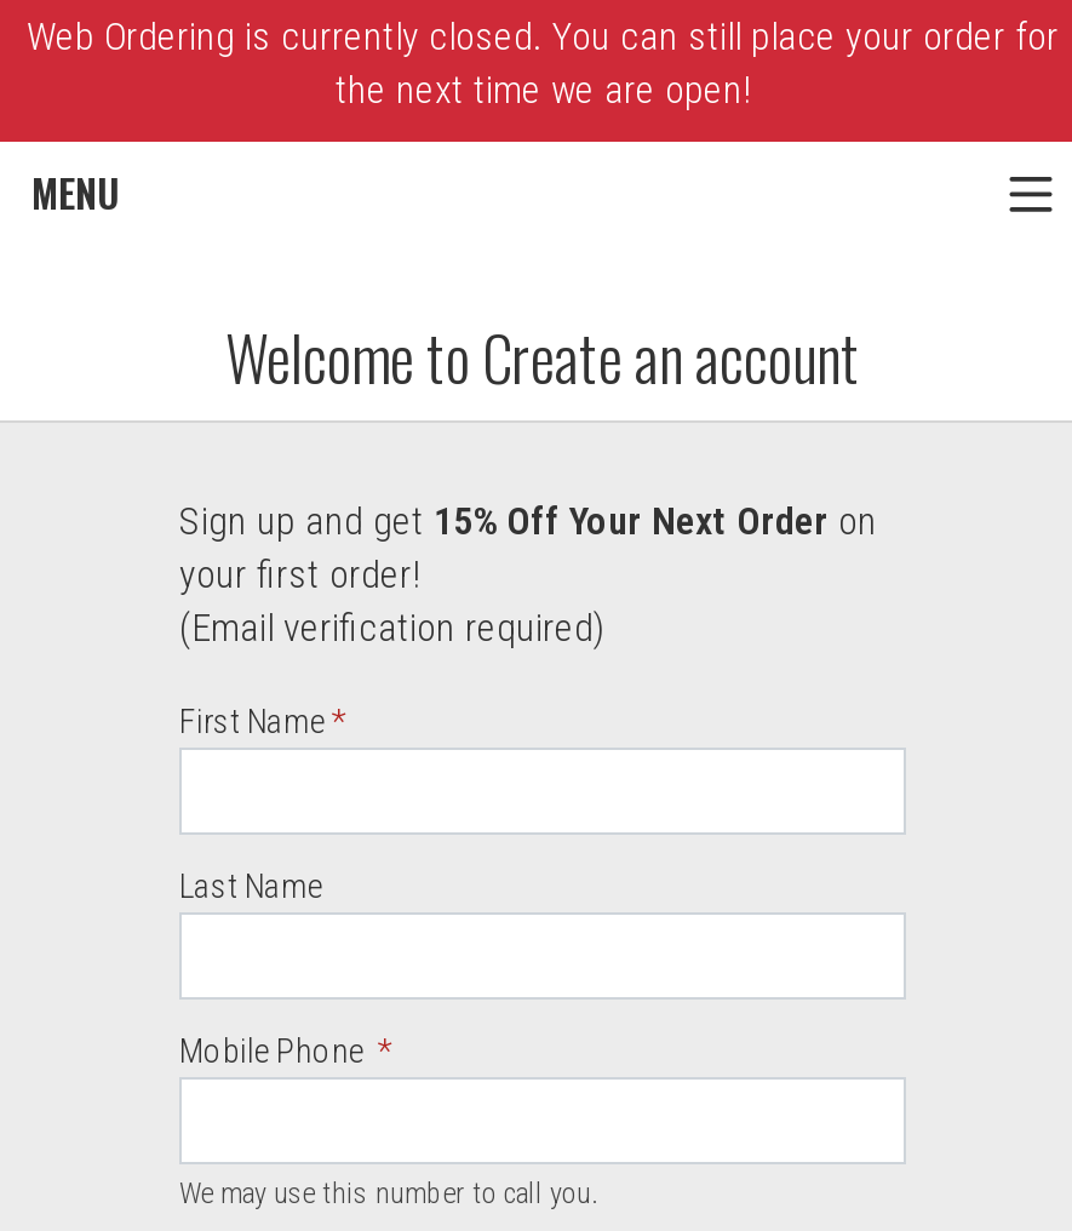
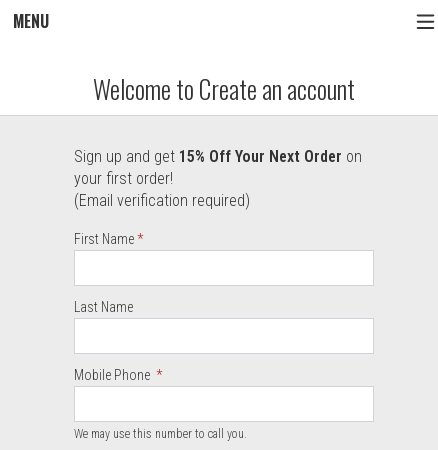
[27,13,1059,113] Web Ordering is currently closed. You can still place your order for | the next time we are open! -> none

